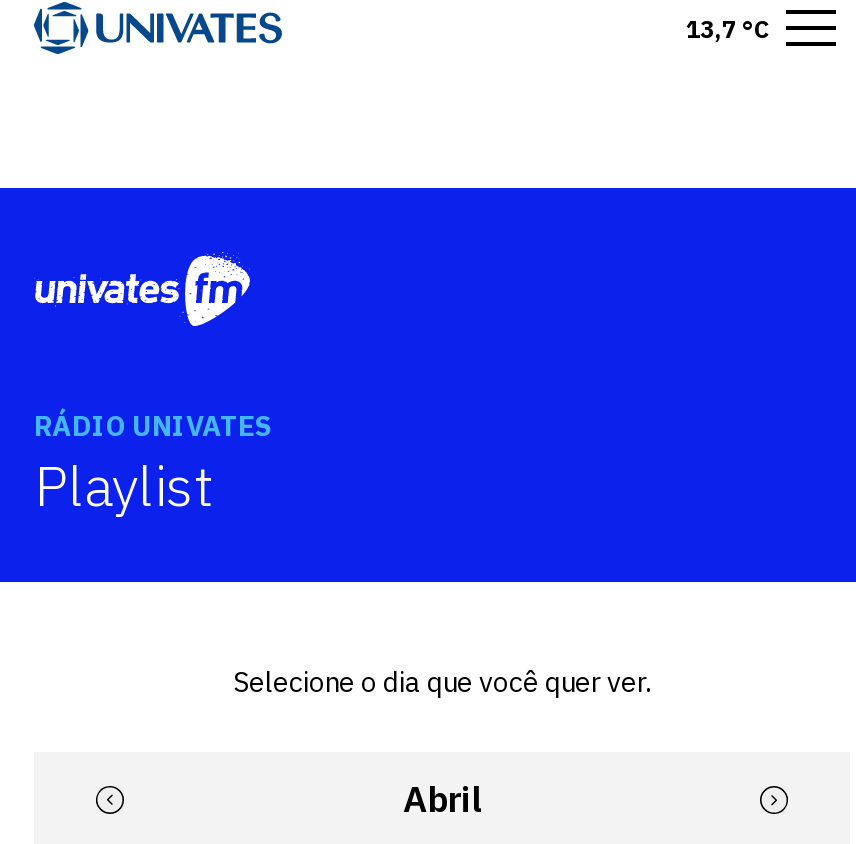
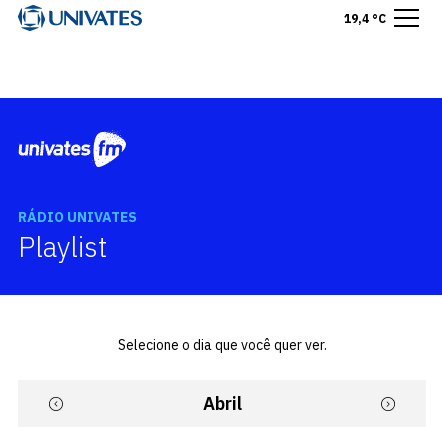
[686,13,770,43] 13,7 °C -> [344,10,386,25] 19,4 °C

